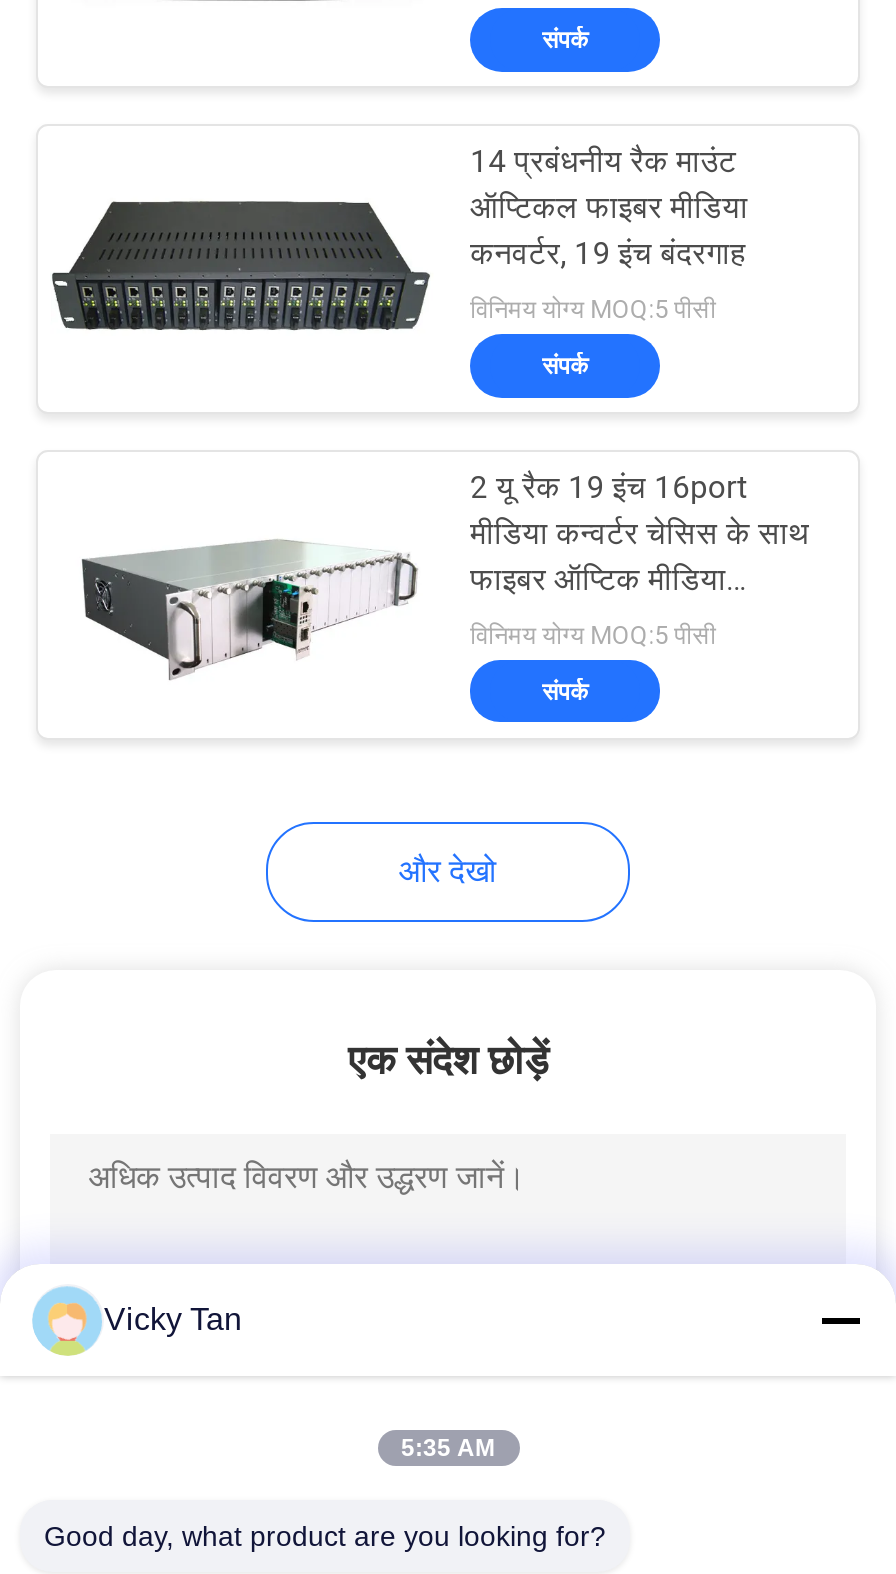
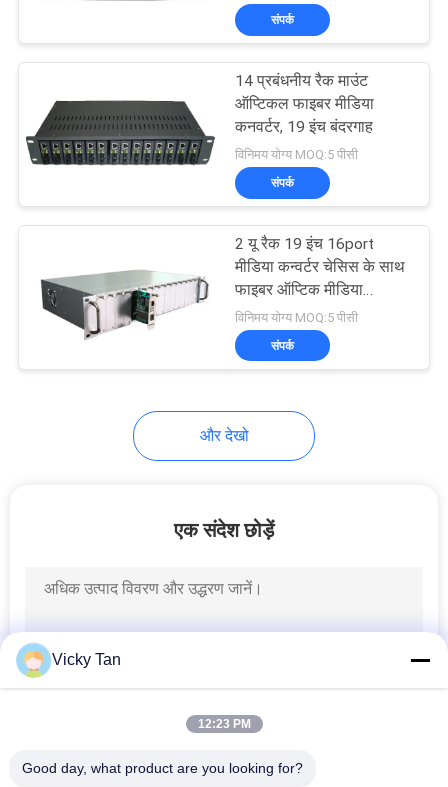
[401,1434,495,1462] 5:35 AM -> [197,717,250,731] 12:23 PM

